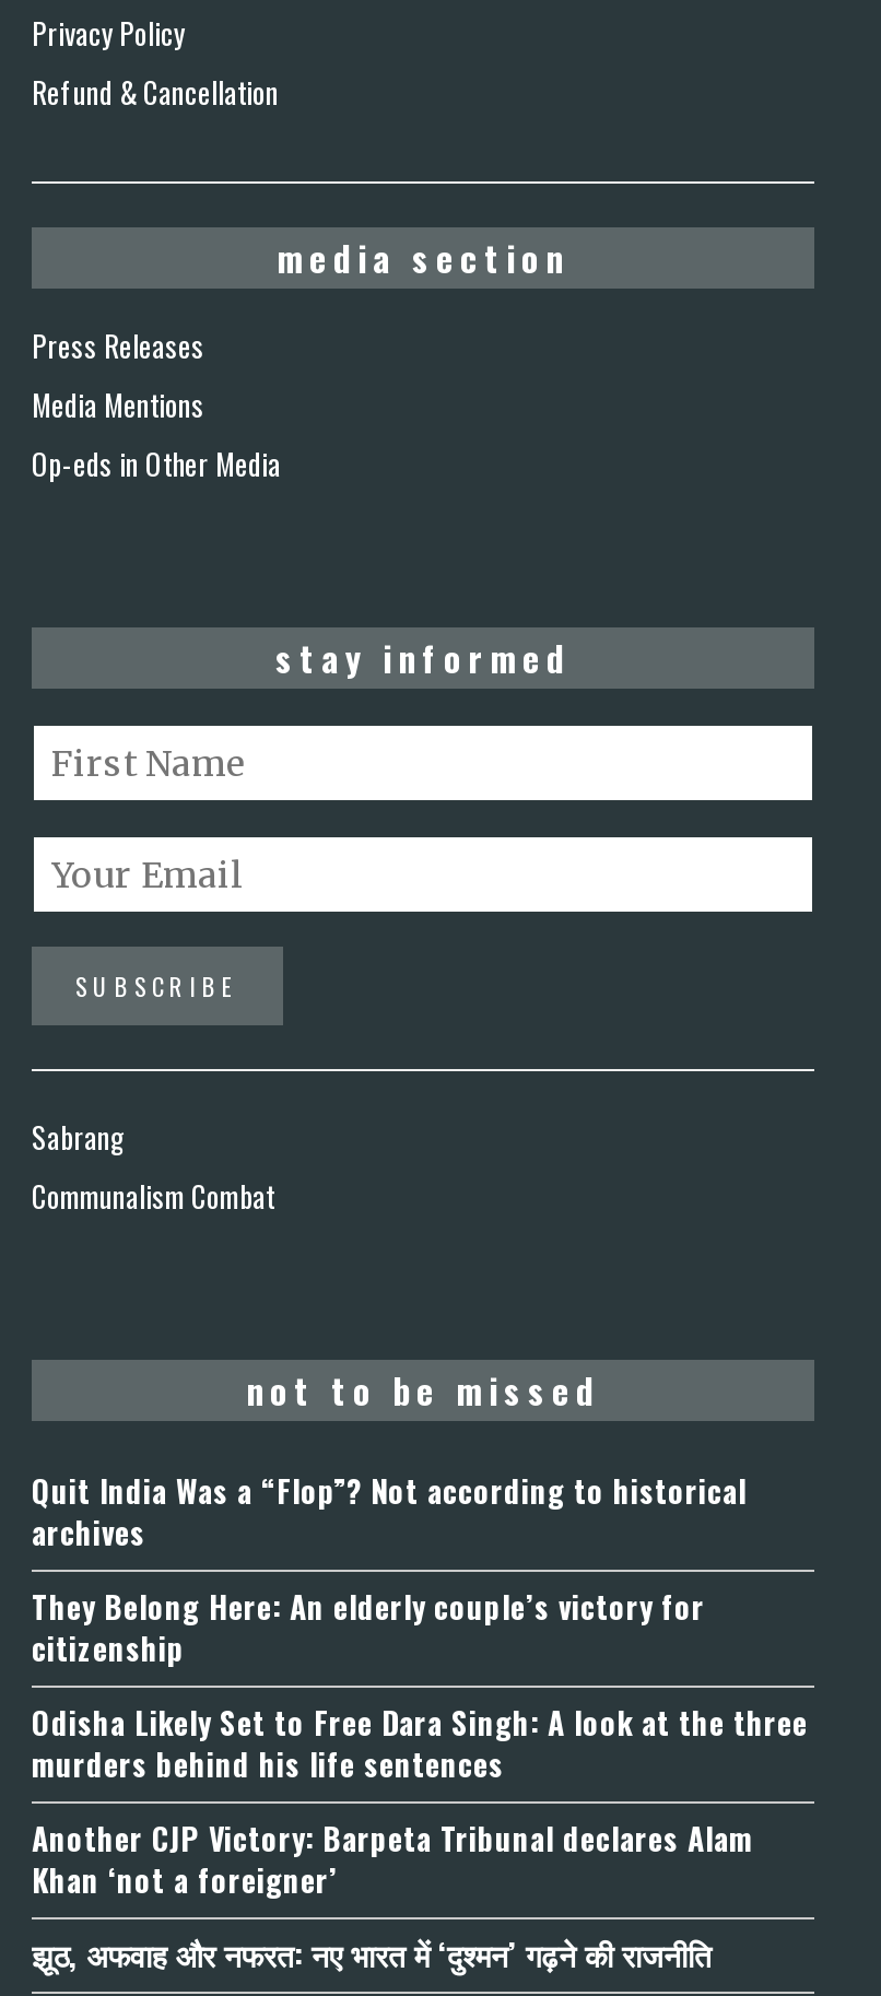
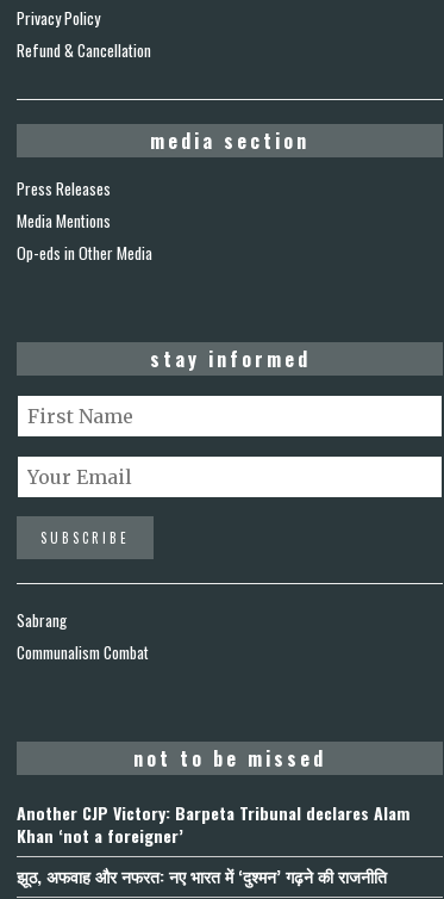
[32,1466,808,1785] Quit India Was a “Flop”? Not according to historical | archives | They Belong Here: An elderly couple’s victory for | citizenship | Odisha Likely Set to Free Dara Singh: A look at the three | murders behind his life sentences -> none

